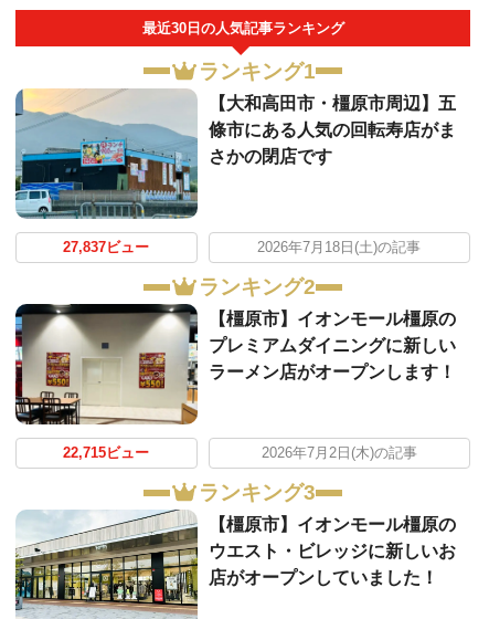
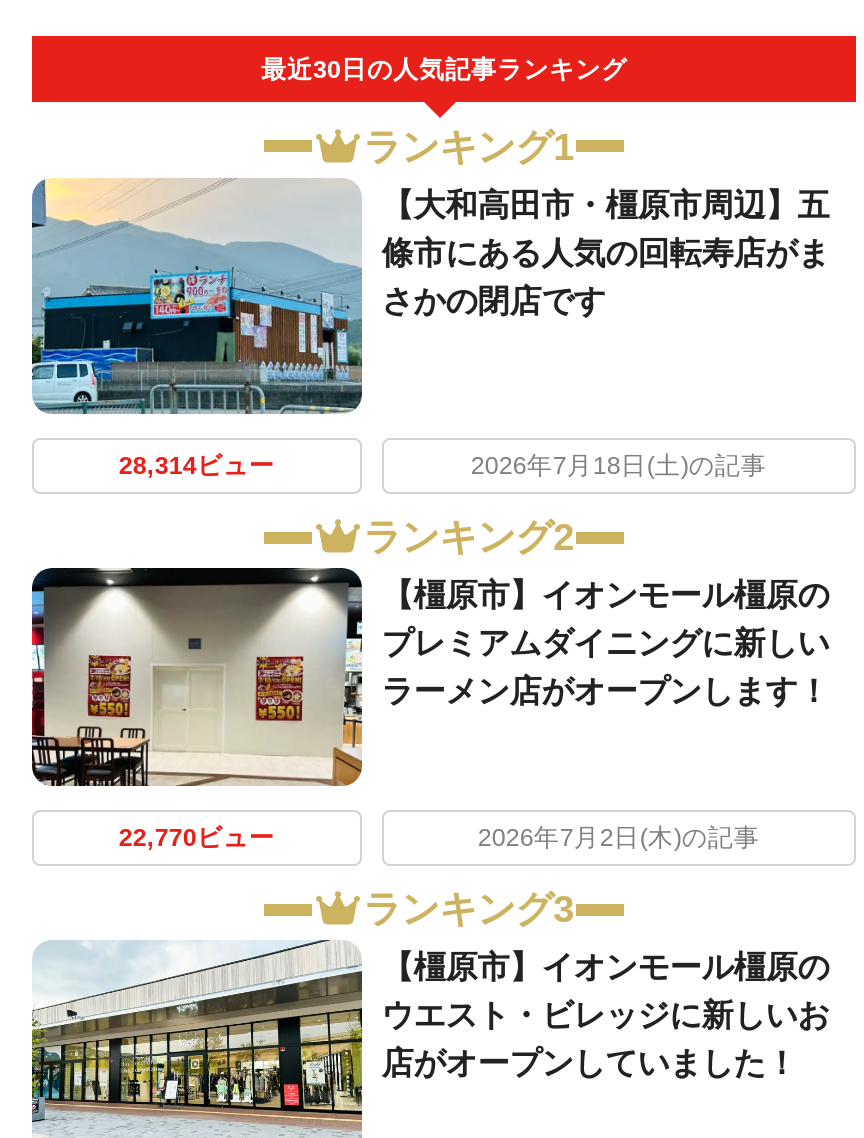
[63,240,149,255] 27,837ビュー -> [119,451,275,479] 28,314ビュー
[63,445,149,461] 22,715ビュー -> [119,823,275,851] 22,770ビュー

